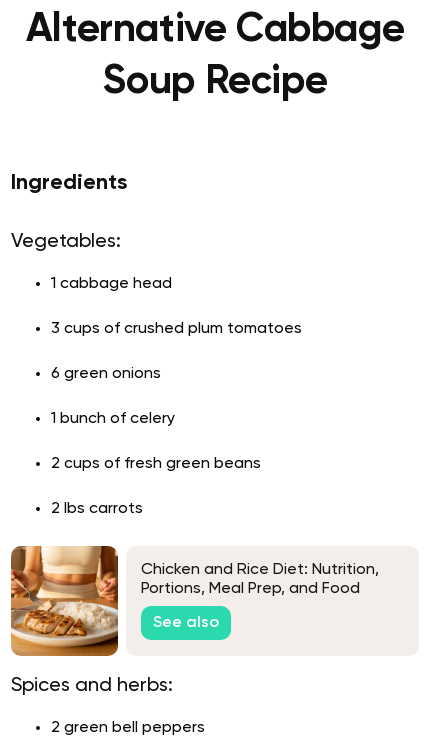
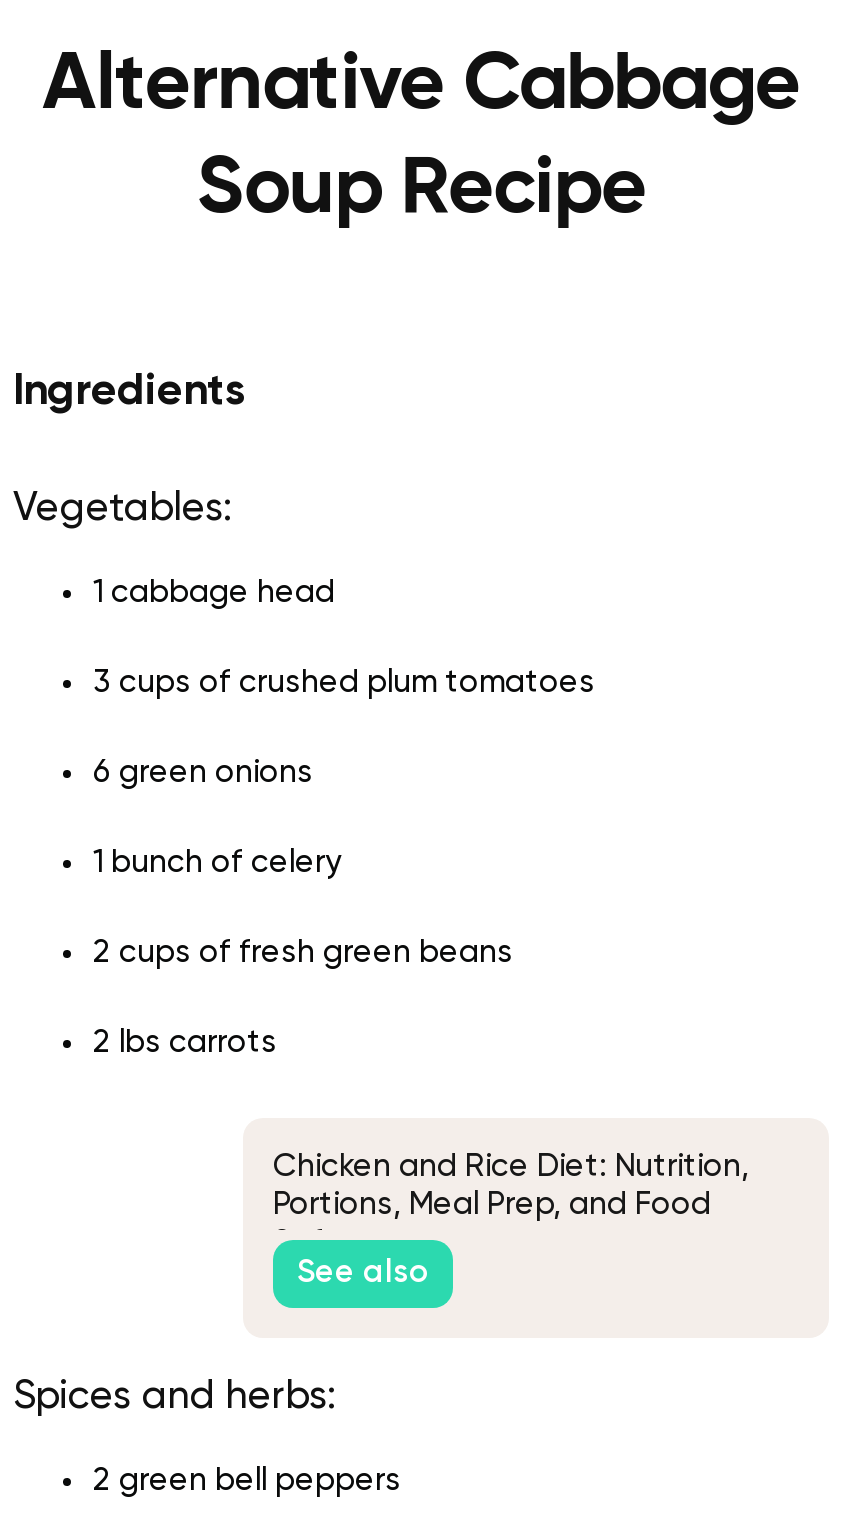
[10,545,119,657] [image] -> none

